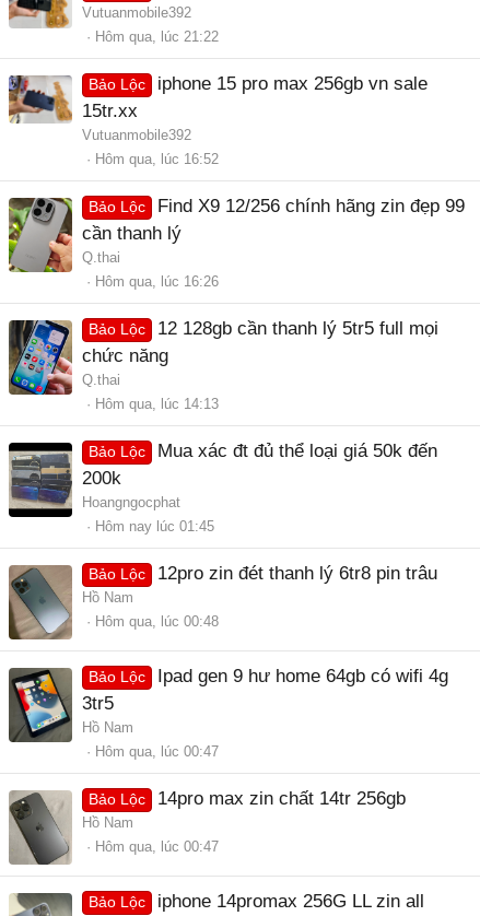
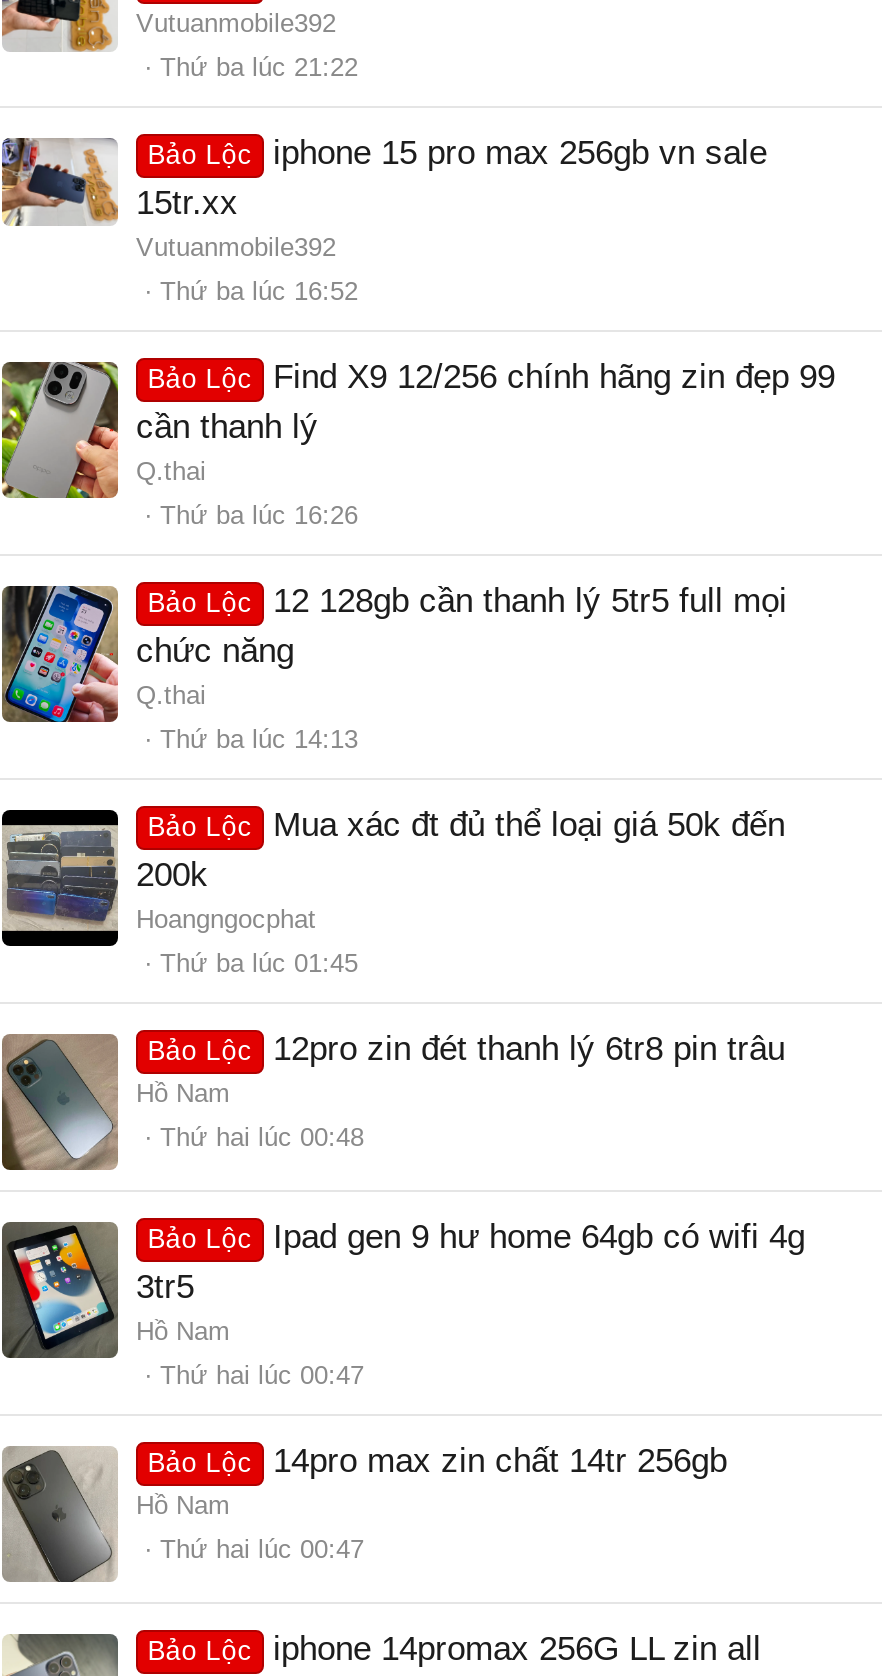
[95,29,219,45] Hôm qua, lúc 21:22 -> [160,52,358,82] Thứ ba lúc 21:22
[95,151,219,167] Hôm qua, lúc 16:52 -> [160,276,358,306] Thứ ba lúc 16:52
[95,273,219,290] Hôm qua, lúc 16:26 -> [160,500,358,530] Thứ ba lúc 16:26
[95,396,219,412] Hôm qua, lúc 14:13 -> [160,724,358,754] Thứ ba lúc 14:13
[95,518,214,535] Hôm nay lúc 01:45 -> [160,948,358,978] Thứ ba lúc 01:45
[95,613,219,630] Hôm qua, lúc 00:48 -> [160,1122,364,1152] Thứ hai lúc 00:48
[95,744,219,760] Hôm qua, lúc 00:47 -> [160,1360,364,1390] Thứ hai lúc 00:47
[95,839,219,855] Hôm qua, lúc 00:47 -> [160,1534,364,1564] Thứ hai lúc 00:47

